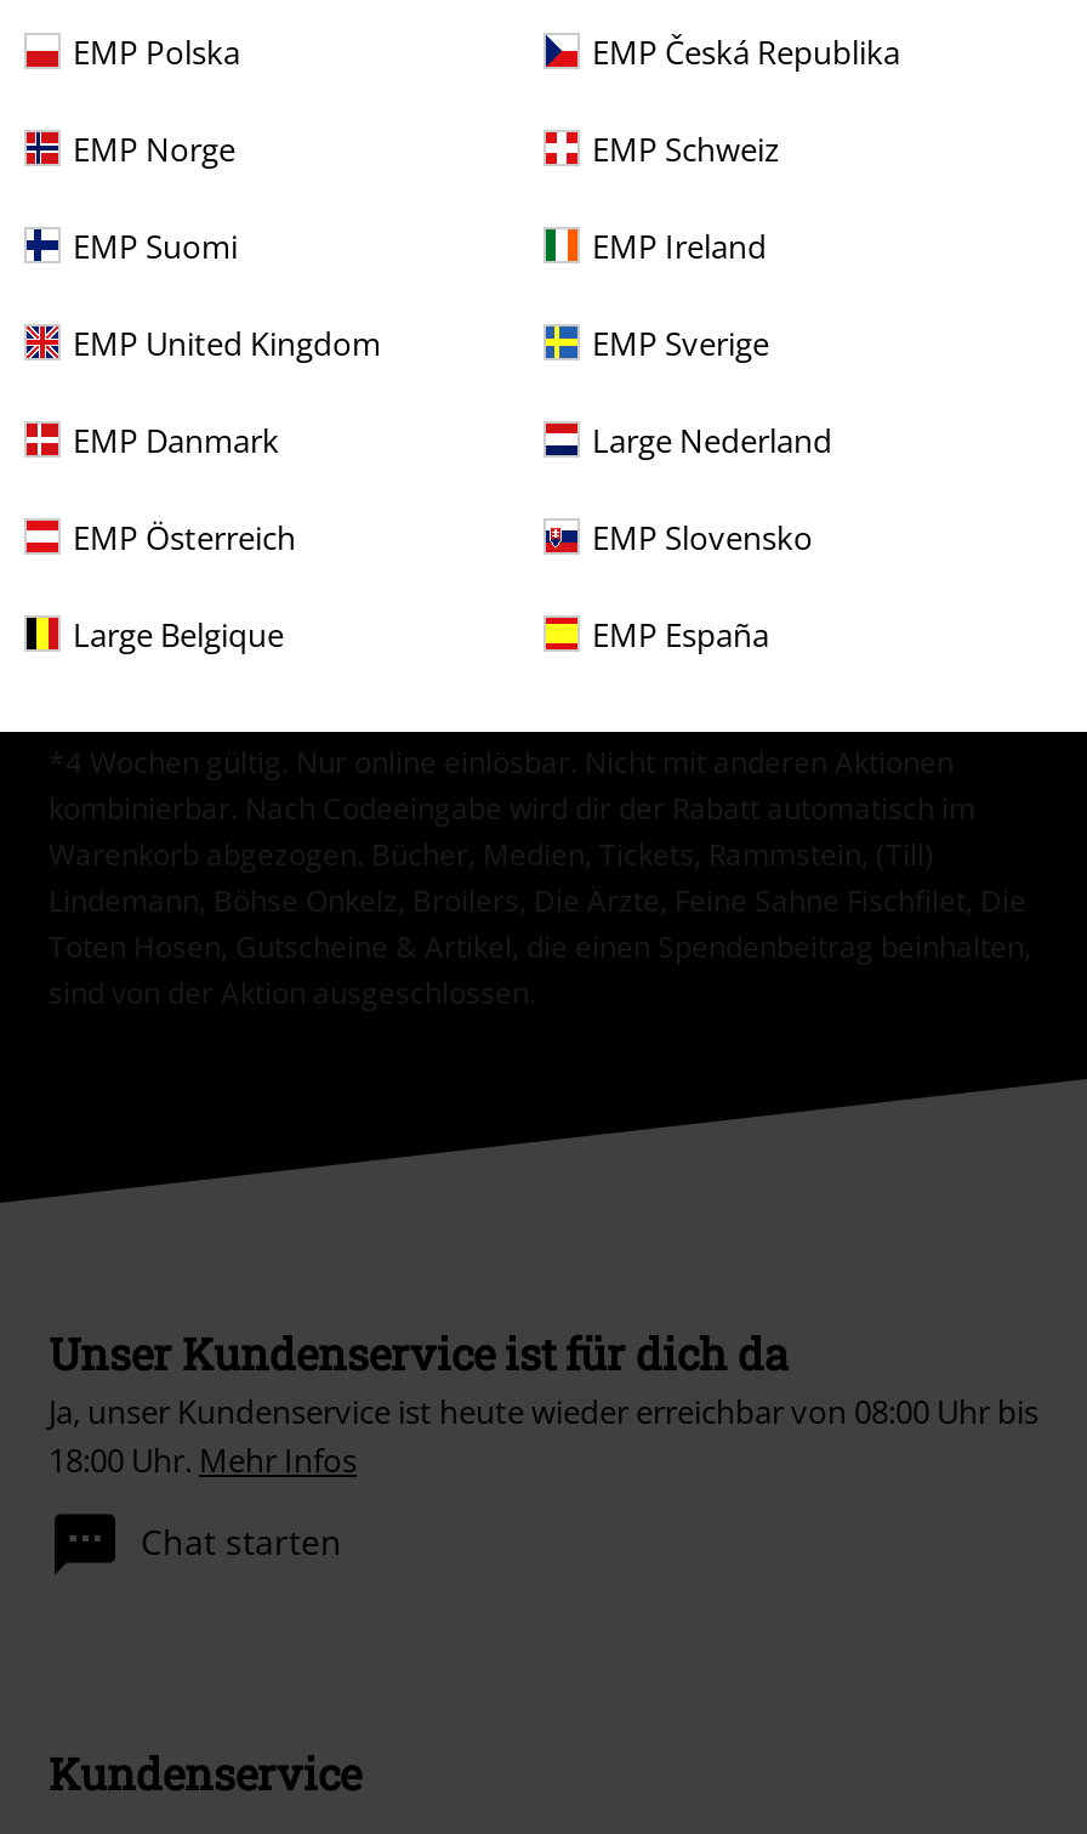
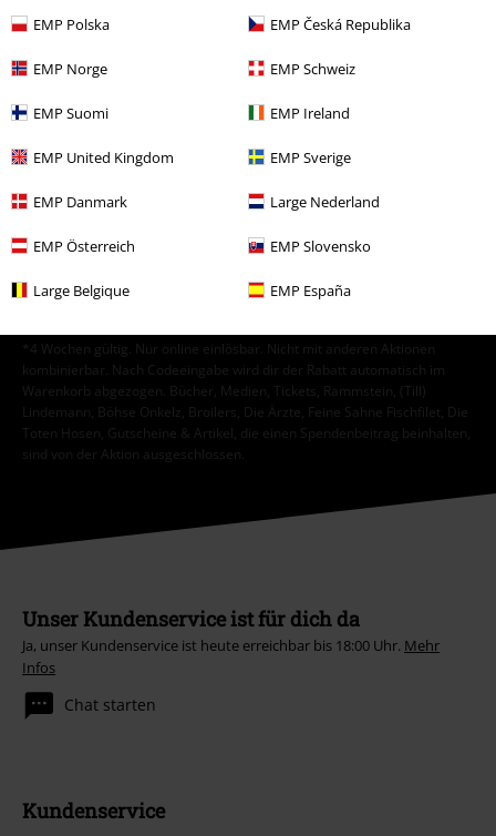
[49,1390,1038,1482] Ja, unser Kundenservice ist heute wieder erreichbar von 08:00 Uhr bis | 18:00 Uhr. Mehr Infos -> [22,635,440,677] Ja, unser Kundenservice ist heute erreichbar bis 18:00 Uhr. Mehr | Infos

